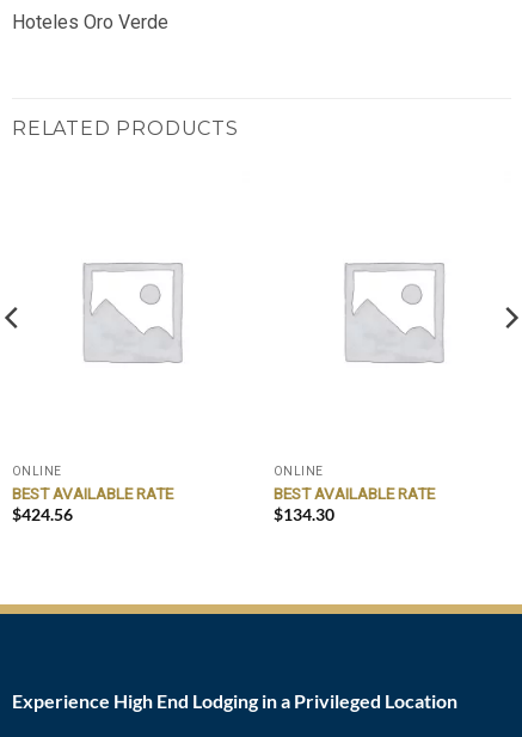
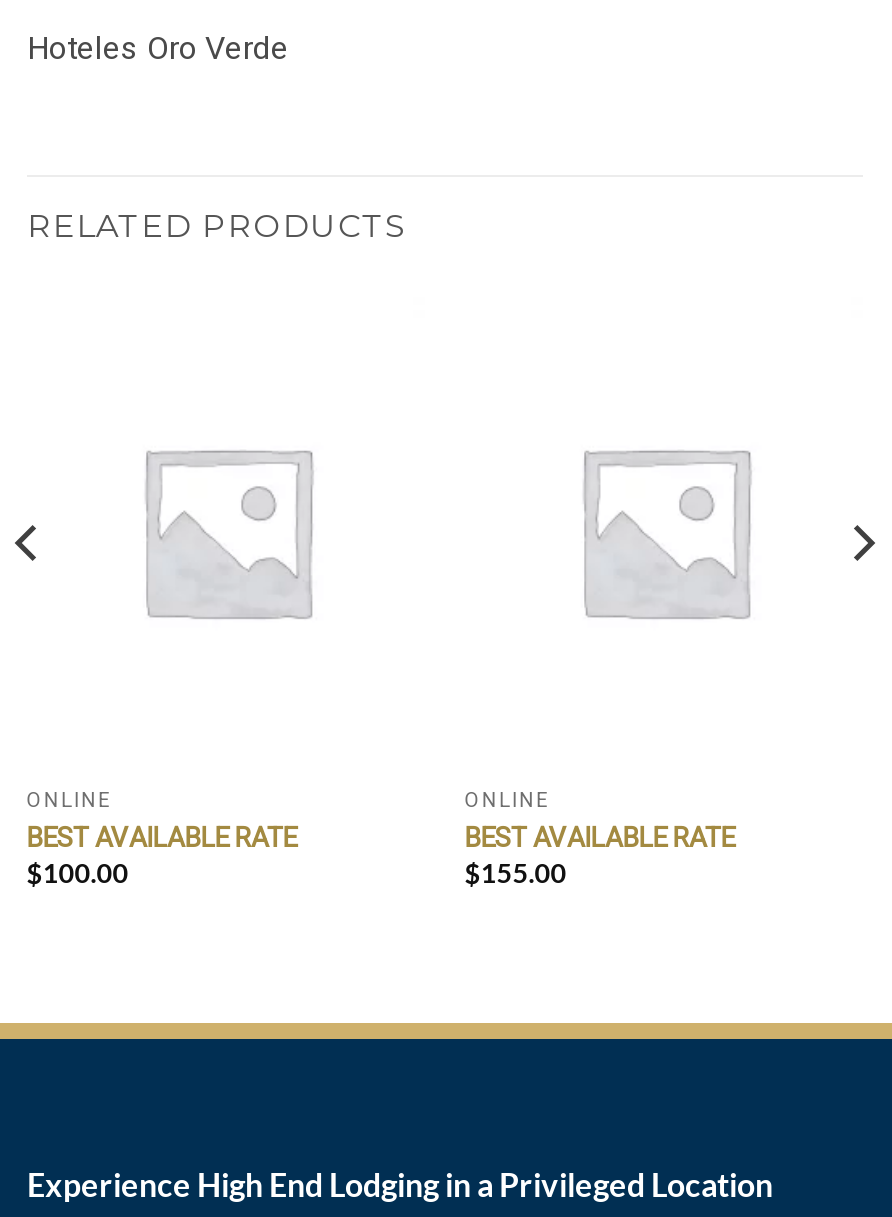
[12,505,73,524] $424.56 -> [27,857,129,889] $100.00
[273,505,334,524] $134.30 -> [465,857,567,889] $155.00

